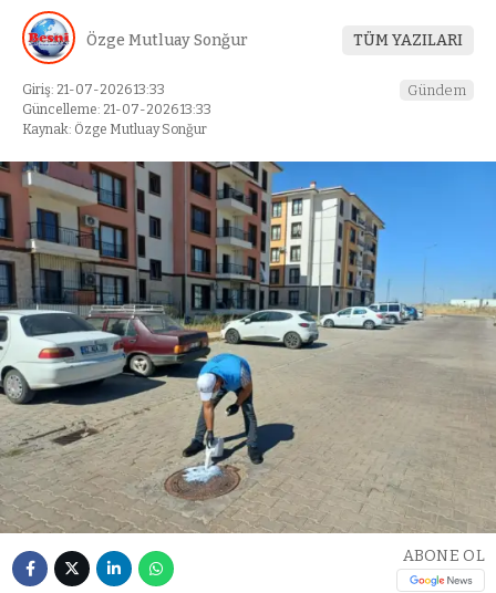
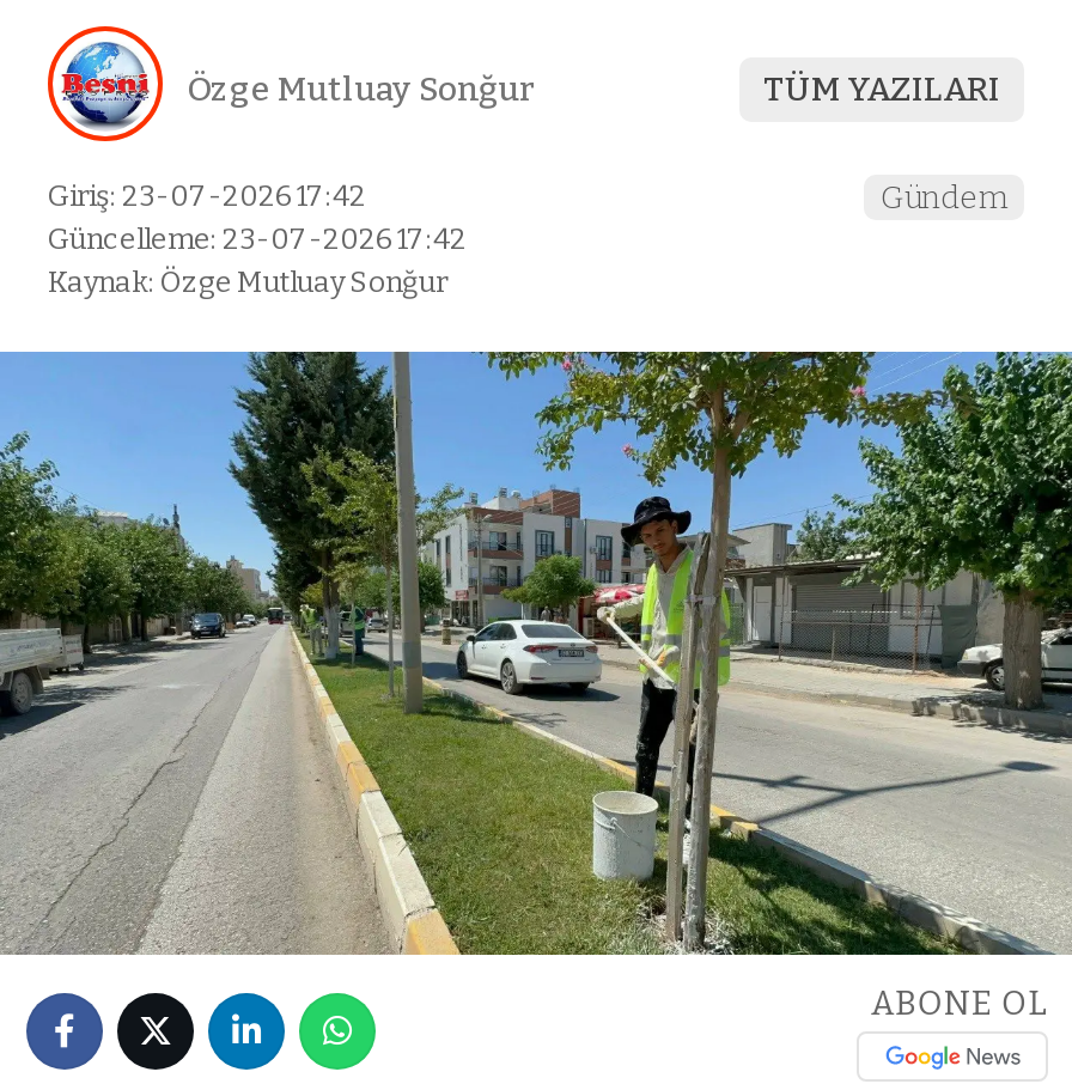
[22,81,165,97] Giriş: 21-07-2026 13:33 -> [48,179,366,212] Giriş: 23-07-2026 17:42
[22,101,211,117] Güncelleme: 21-07-2026 13:33 -> [48,222,467,255] Güncelleme: 23-07-2026 17:42
[3,160,493,533] [image] -> [7,349,1065,955] [image]

